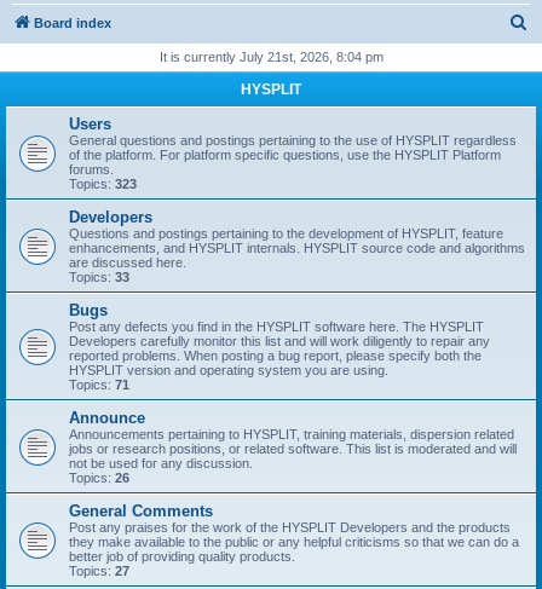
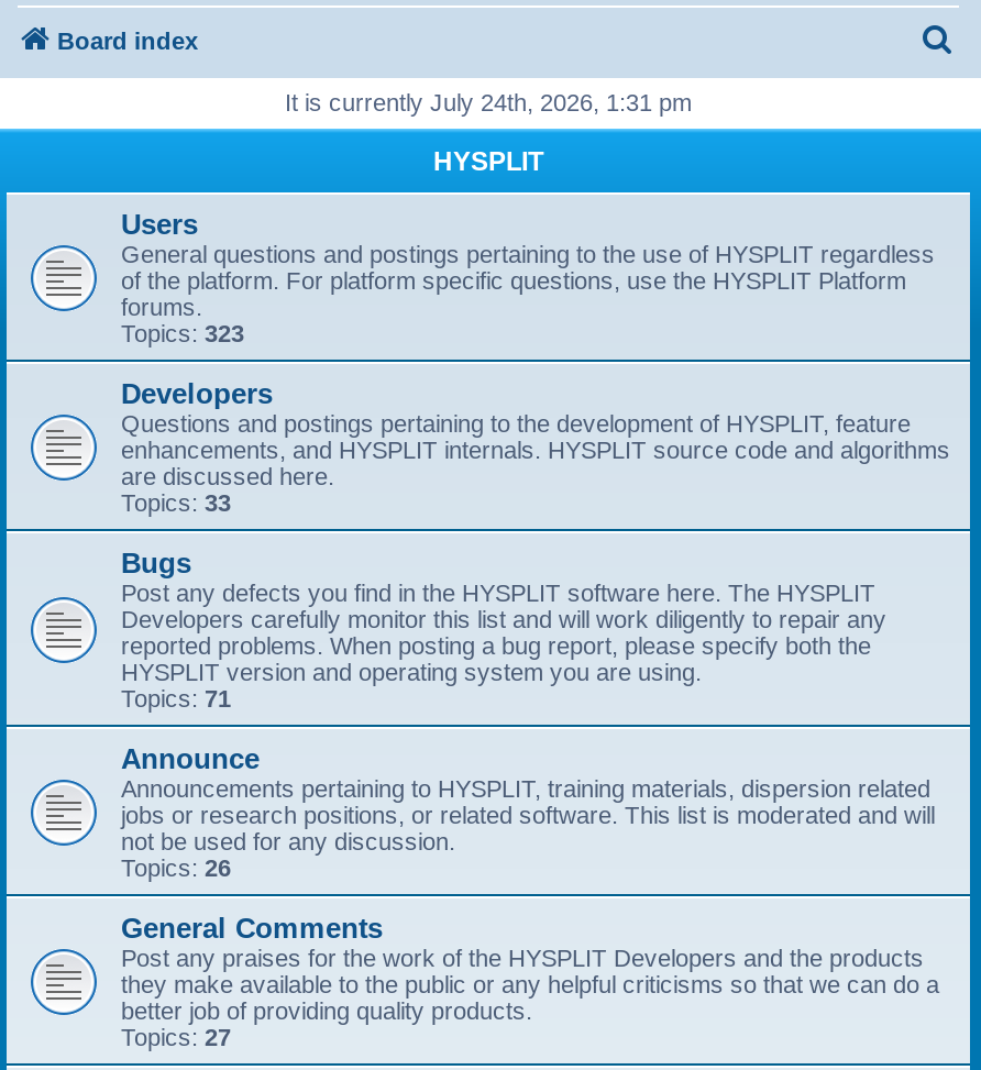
[159,50,383,64] It is currently July 21st, 2026, 8:04 pm -> [285,89,692,115] It is currently July 24th, 2026, 1:31 pm

